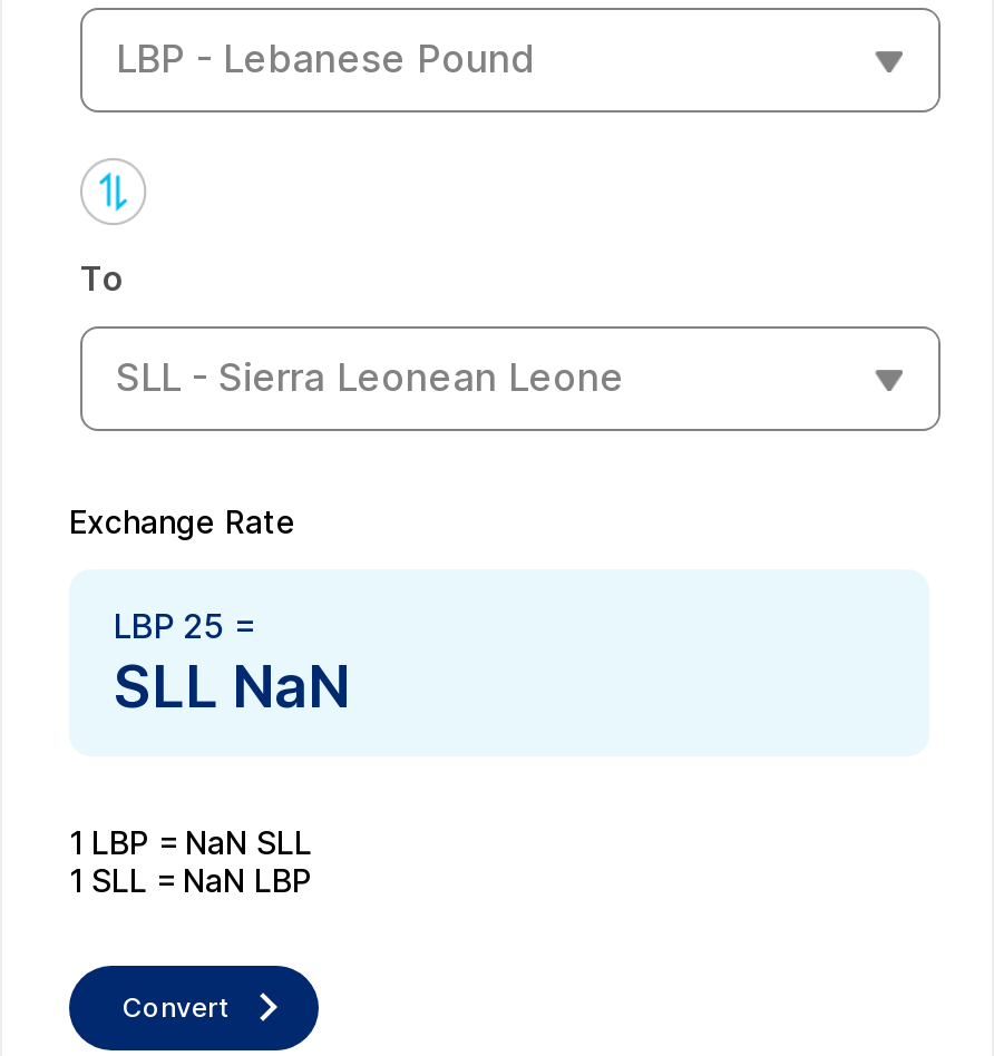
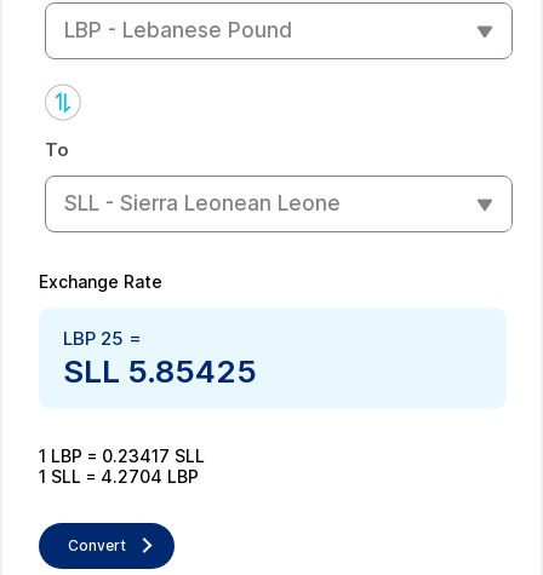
[114,651,350,720] SLL NaN -> [63,352,257,389] SLL 5.85425
[69,822,312,860] 1 LBP = NaN SLL -> [39,445,205,465] 1 LBP = 0.23417 SLL
[69,860,312,898] 1 SLL = NaN LBP -> [39,465,199,486] 1 SLL = 4.2704 LBP

